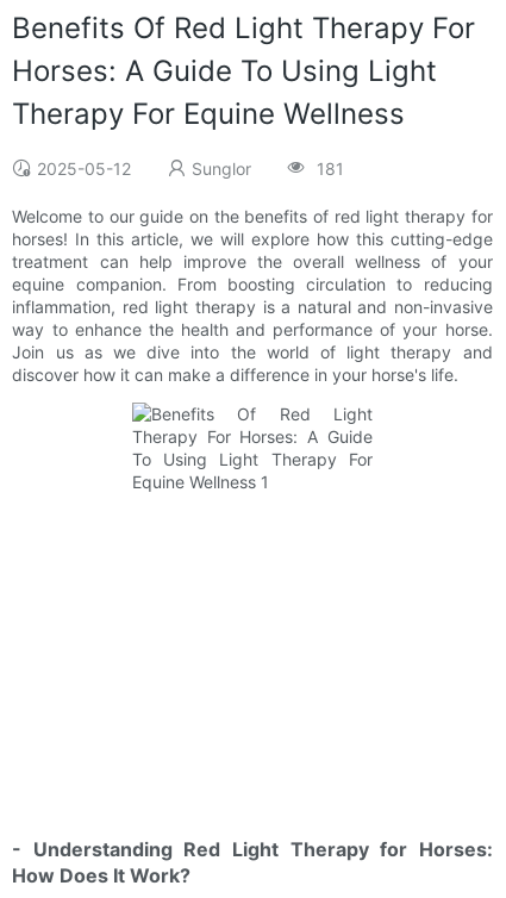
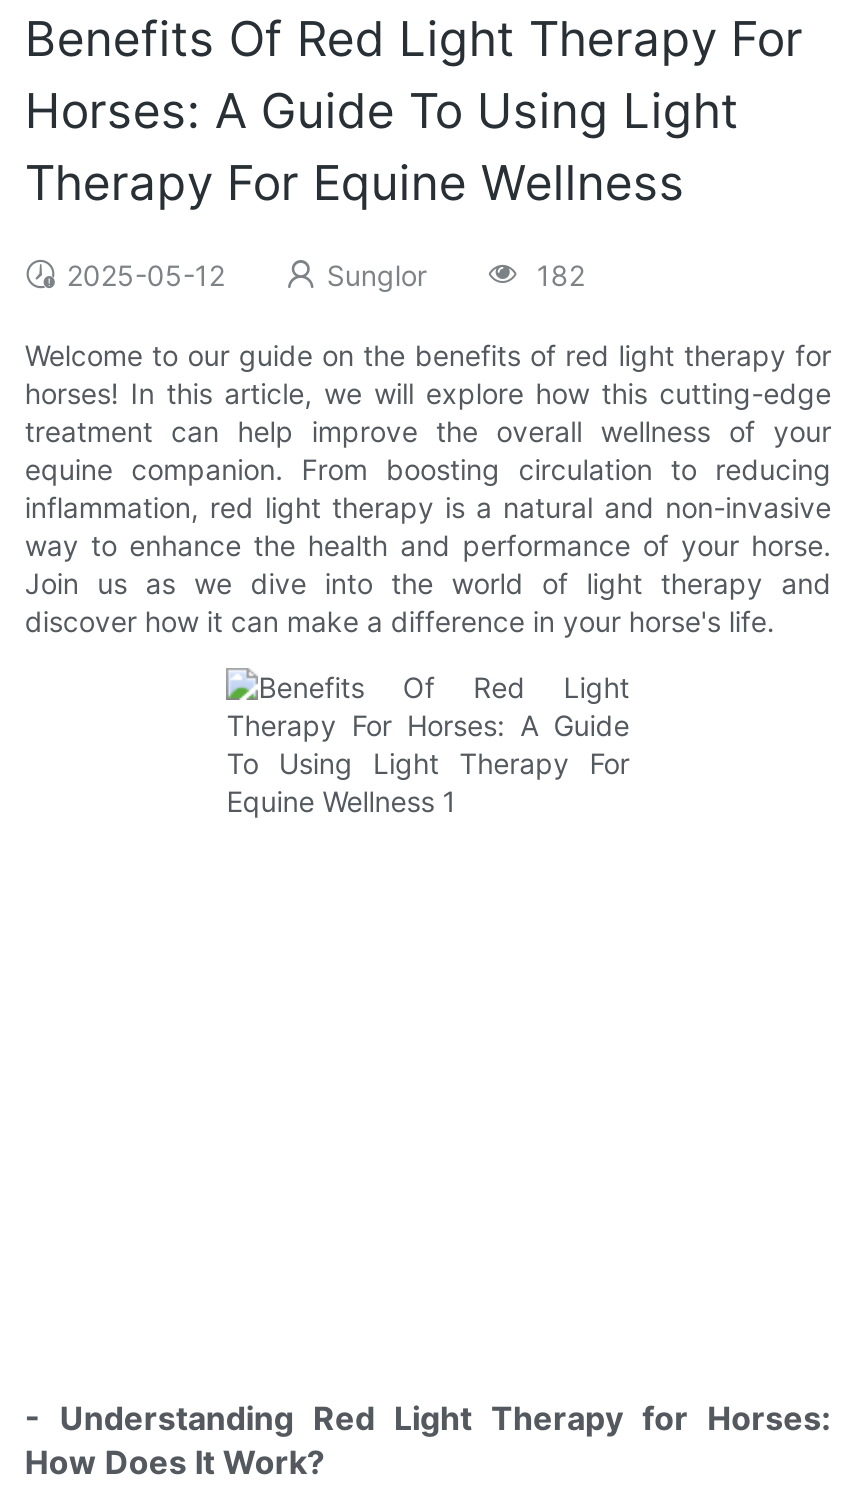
[317,159,345,179] 181 -> [537,259,585,293] 182

